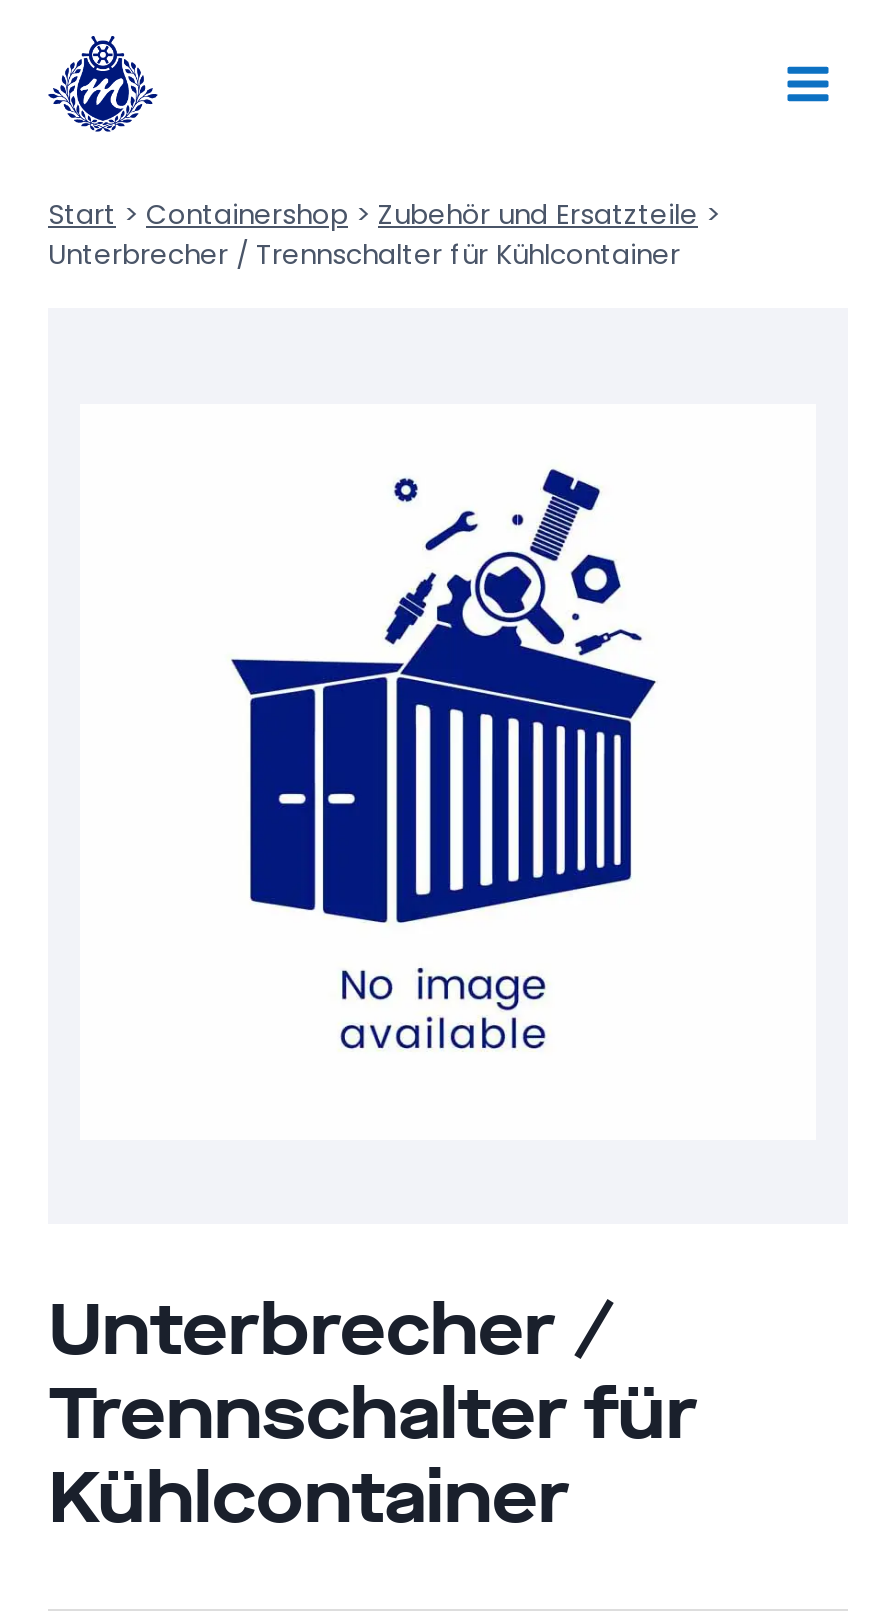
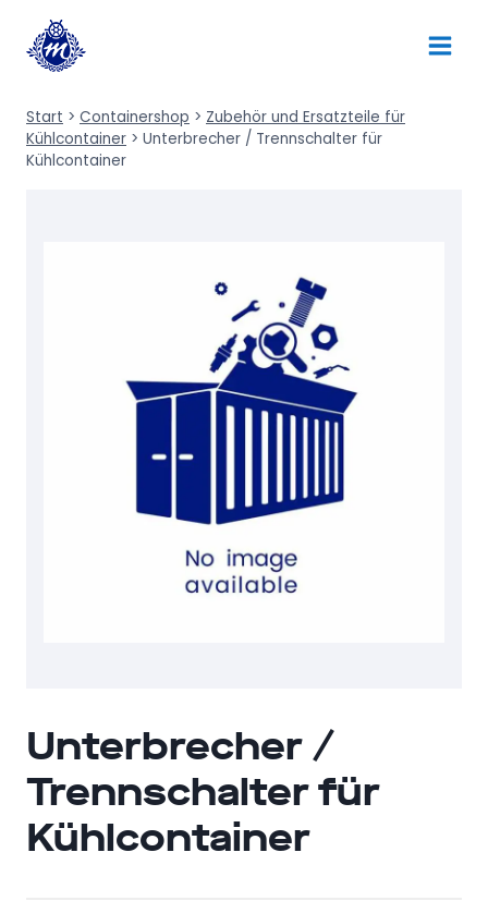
[48,195,720,273] Start > Containershop > Zubehör und Ersatzteile > | Unterbrecher / Trennschalter für Kühlcontainer -> [26,106,405,171] Start > Containershop > Zubehör und Ersatzteile für | Kühlcontainer > Unterbrecher / Trennschalter für | Kühlcontainer

